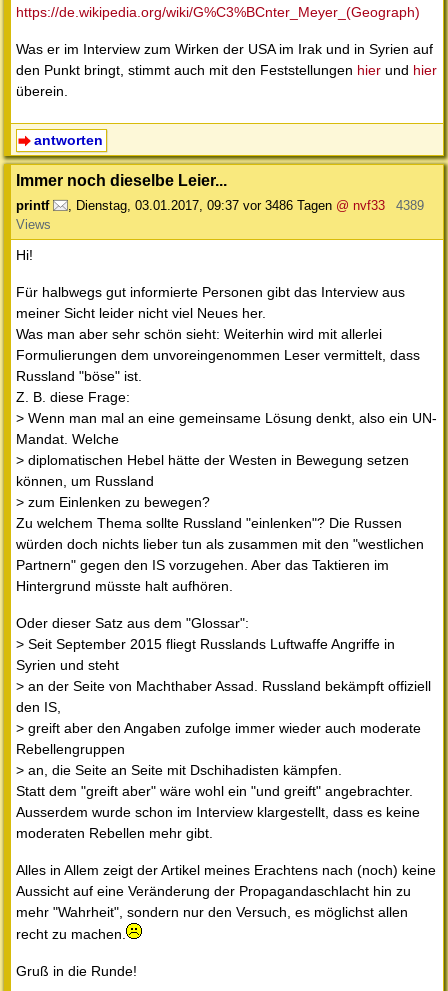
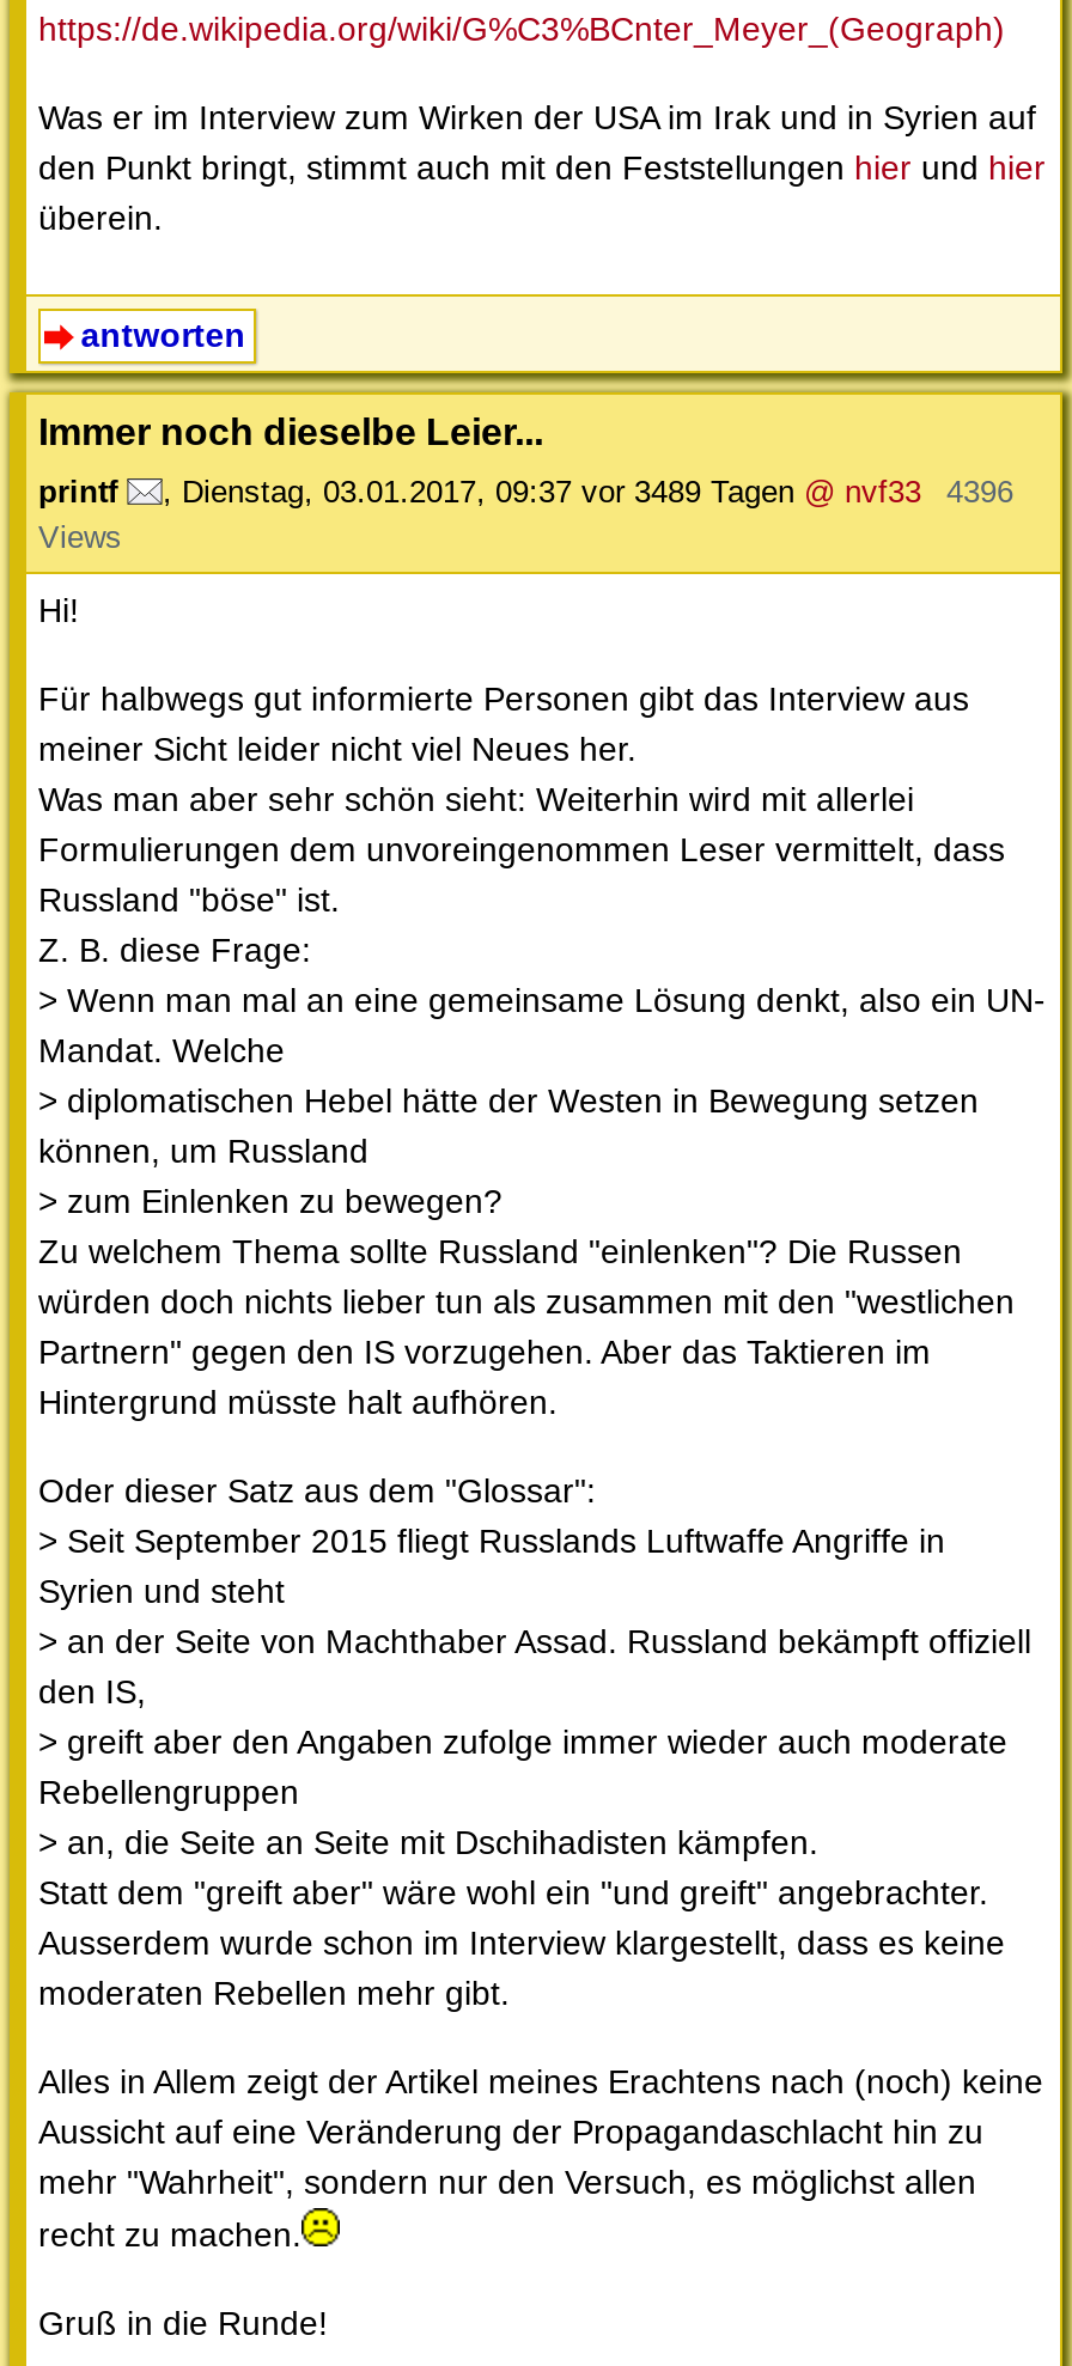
[68,198,385,213] , Dienstag, 03.01.2017, 09:37 vor 3486 Tagen @ nvf33 -> [163,474,921,510] , Dienstag, 03.01.2017, 09:37 vor 3489 Tagen @ nvf33
[395,198,423,213] 4389 -> [946,474,1013,510] 4396

